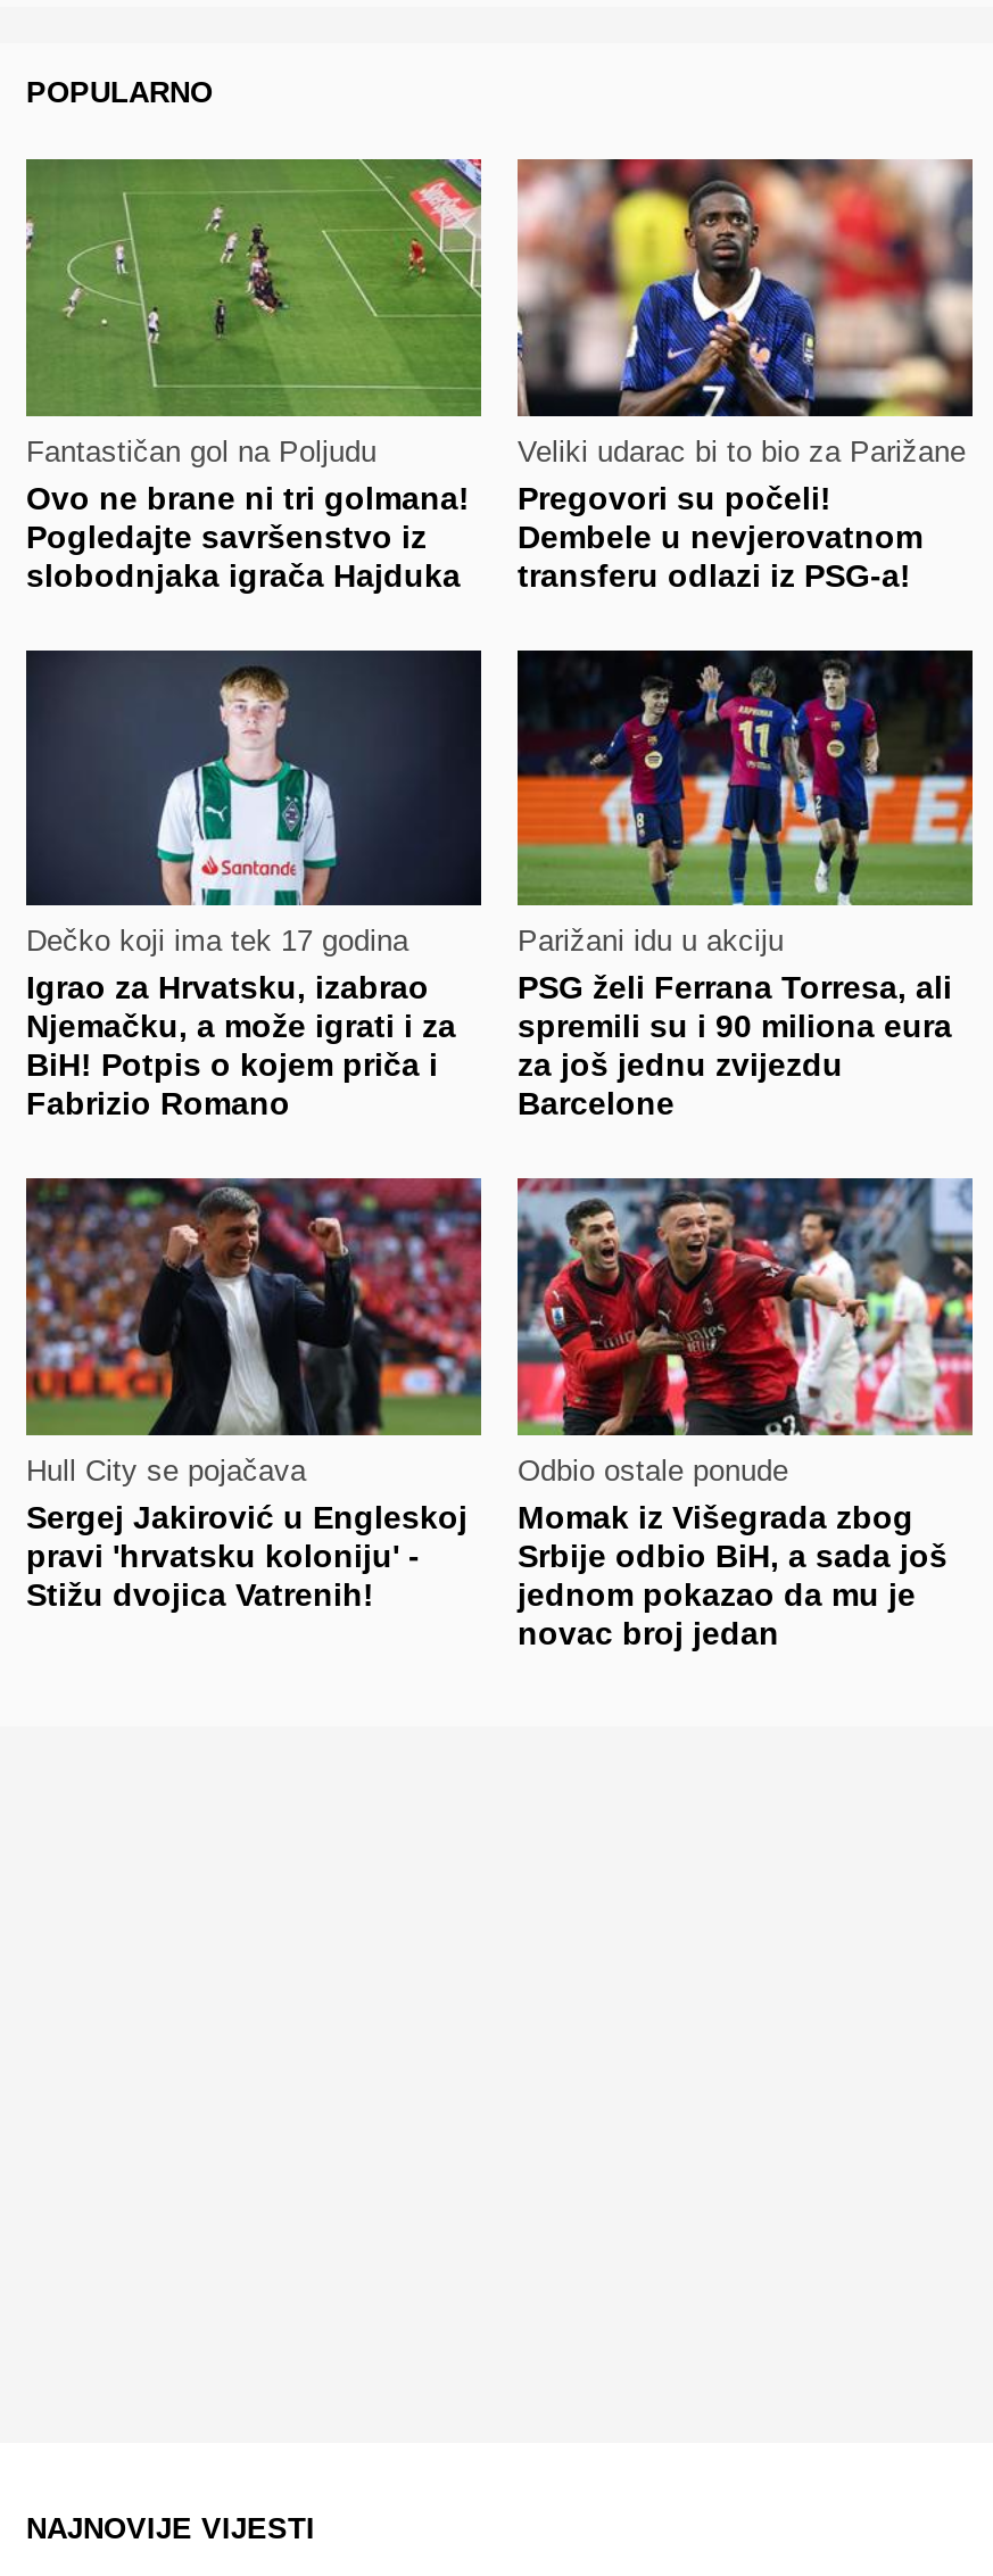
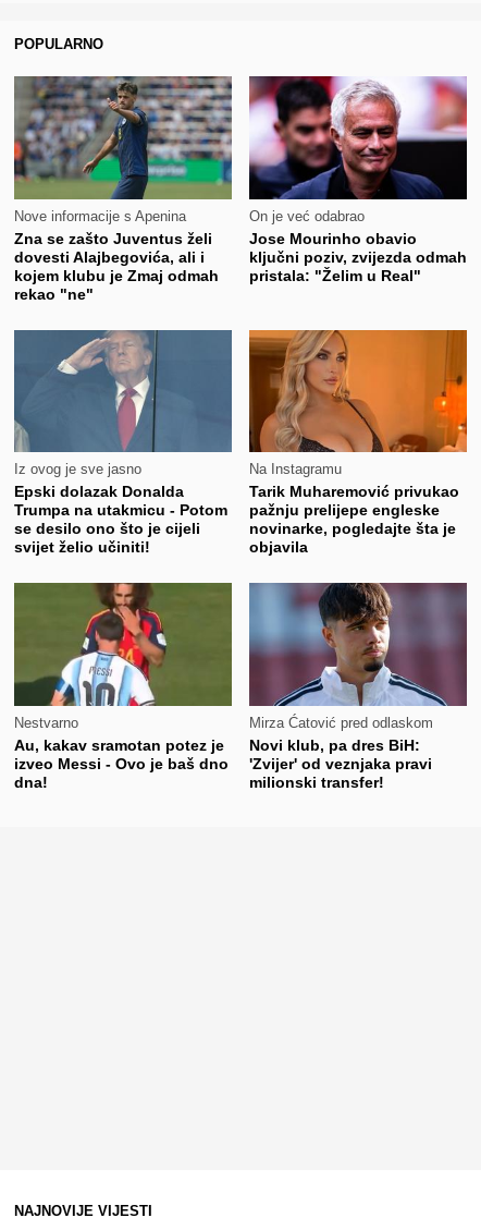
[24,159,483,593] [image] | Fantastičan gol na Poljudu | Ovo ne brane ni tri golmana! | Pogledajte savršenstvo iz | slobodnjaka igrača Hajduka -> [13,76,233,303] [image] | Nove informacije s Apenina | Zna se zašto Juventus želi | dovesti Alajbegovića, ali i | kojem klubu je Zmaj odmah | rekao "ne"
[515,157,975,593] [image] | Veliki udarac bi to bio za Parižane | Pregovori su počeli! | Dembele u nevjerovatnom | transferu odlazi iz PSG-a! -> [248,75,468,284] [image] | On je već odabrao | Jose Mourinho obavio | ključni poziv, zvijezda odmah | pristala: "Želim u Real"
[24,648,483,1122] [image] | Dečko koji ima tek 17 godina | Igrao za Hrvatsku, izabrao | Njemačku, a može igrati i za | BiH! Potpis o kojem priča i | Fabrizio Romano -> [14,312,233,556] [image] | Iz ovog je sve jasno | Epski dolazak Donalda | Trumpa na utakmicu - Potom | se desilo ono što je cijeli | svijet želio učiniti!
[515,648,975,1122] [image] | Parižani idu u akciju | PSG želi Ferrana Torresa, ali | spremili su i 90 miliona eura | za još jednu zvijezdu | Barcelone -> [248,312,468,556] [image] | Na Instagramu | Tarik Muharemović privukao | pažnju prelijepe engleske | novinarke, pogledajte šta je | objavila
[24,1176,483,1613] [image] | Hull City se pojačava | Sergej Jakirović u Engleskoj | pravi 'hrvatsku koloniju' - | Stižu dvojica Vatrenih! -> [14,564,233,791] [image] | Nestvarno | Au, kakav sramotan potez je | izveo Messi - Ovo je baš dno | dna!
[515,1176,975,1651] [image] | Odbio ostale ponude | Momak iz Višegrada zbog | Srbije odbio BiH, a sada još | jednom pokazao da mu je | novac broj jedan -> [248,564,468,791] [image] | Mirza Ćatović pred odlaskom | Novi klub, pa dres BiH: | 'Zvijer' od veznjaka pravi | milionski transfer!

